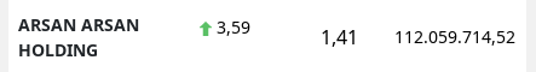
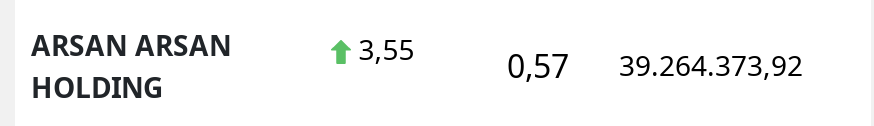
[216,16,250,38] 3,59 -> [359,30,415,68] 3,55
[321,24,358,50] 1,41 -> [507,44,569,88] 0,57
[394,25,515,48] 112.059.714,52 -> [619,46,803,84] 39.264.373,92

